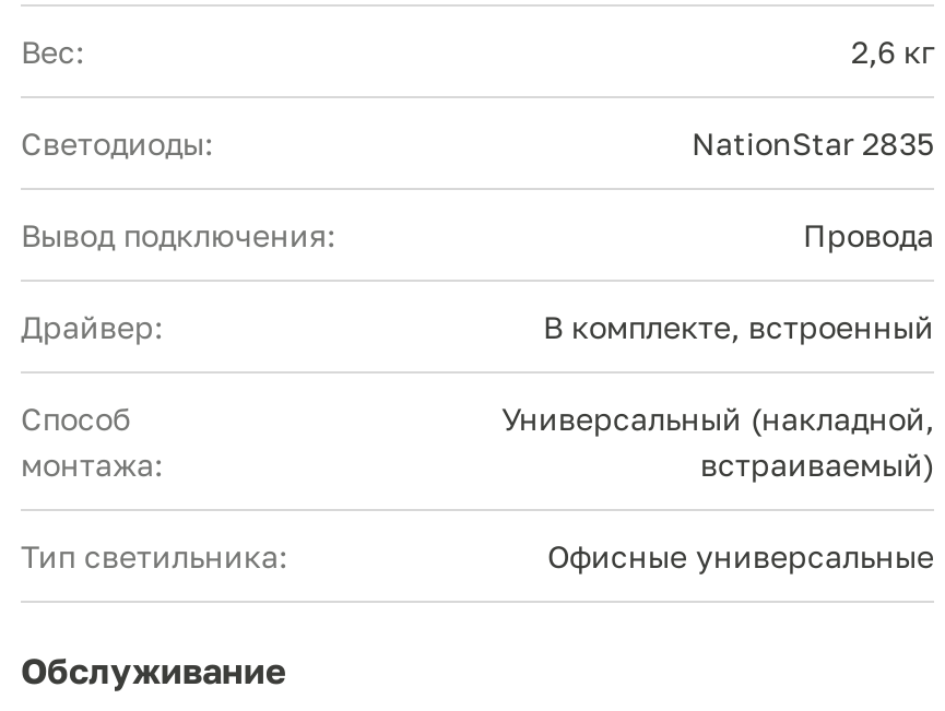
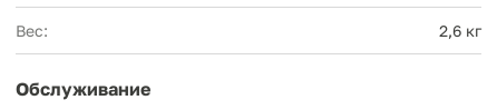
[21,124,934,483] Светодиоды: | NationStar 2835 | Вывод подключения: | Провода | Драйвер: | В комплекте, встроенный | Способ | монтажа: -> none
[21,400,934,574] Универсальный (накладной, | встраиваемый) | Тип светильника: | Офисные универсальные -> none

